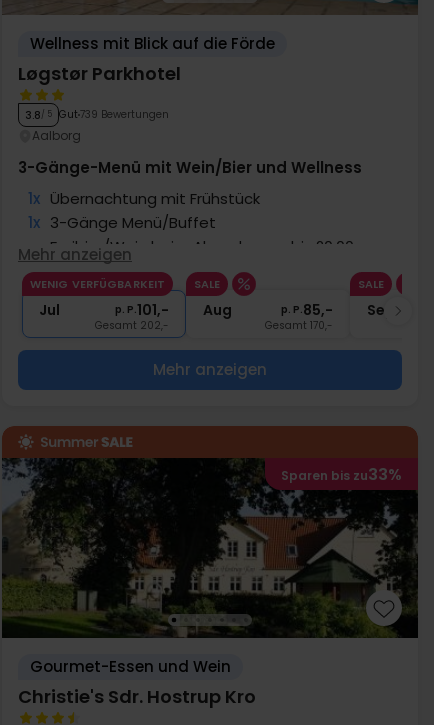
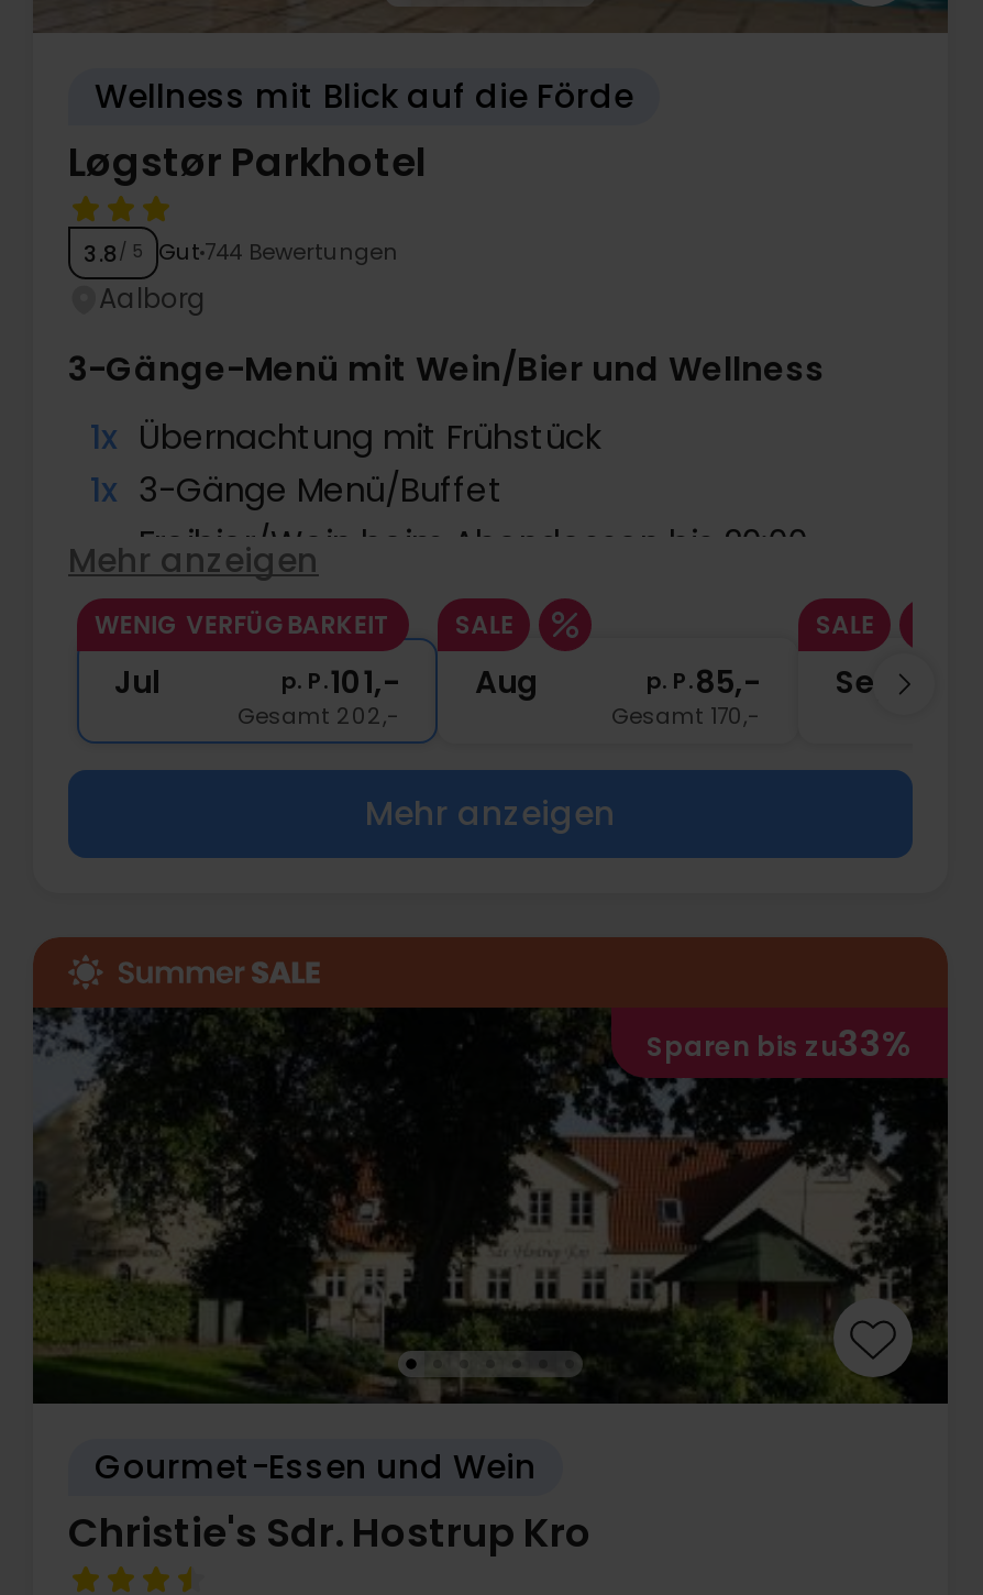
[25,107,169,122] 3.8/ 5 Gut 739 Bewertungen -> [84,235,398,269] 3.8/ 5 Gut 744 Bewertungen

